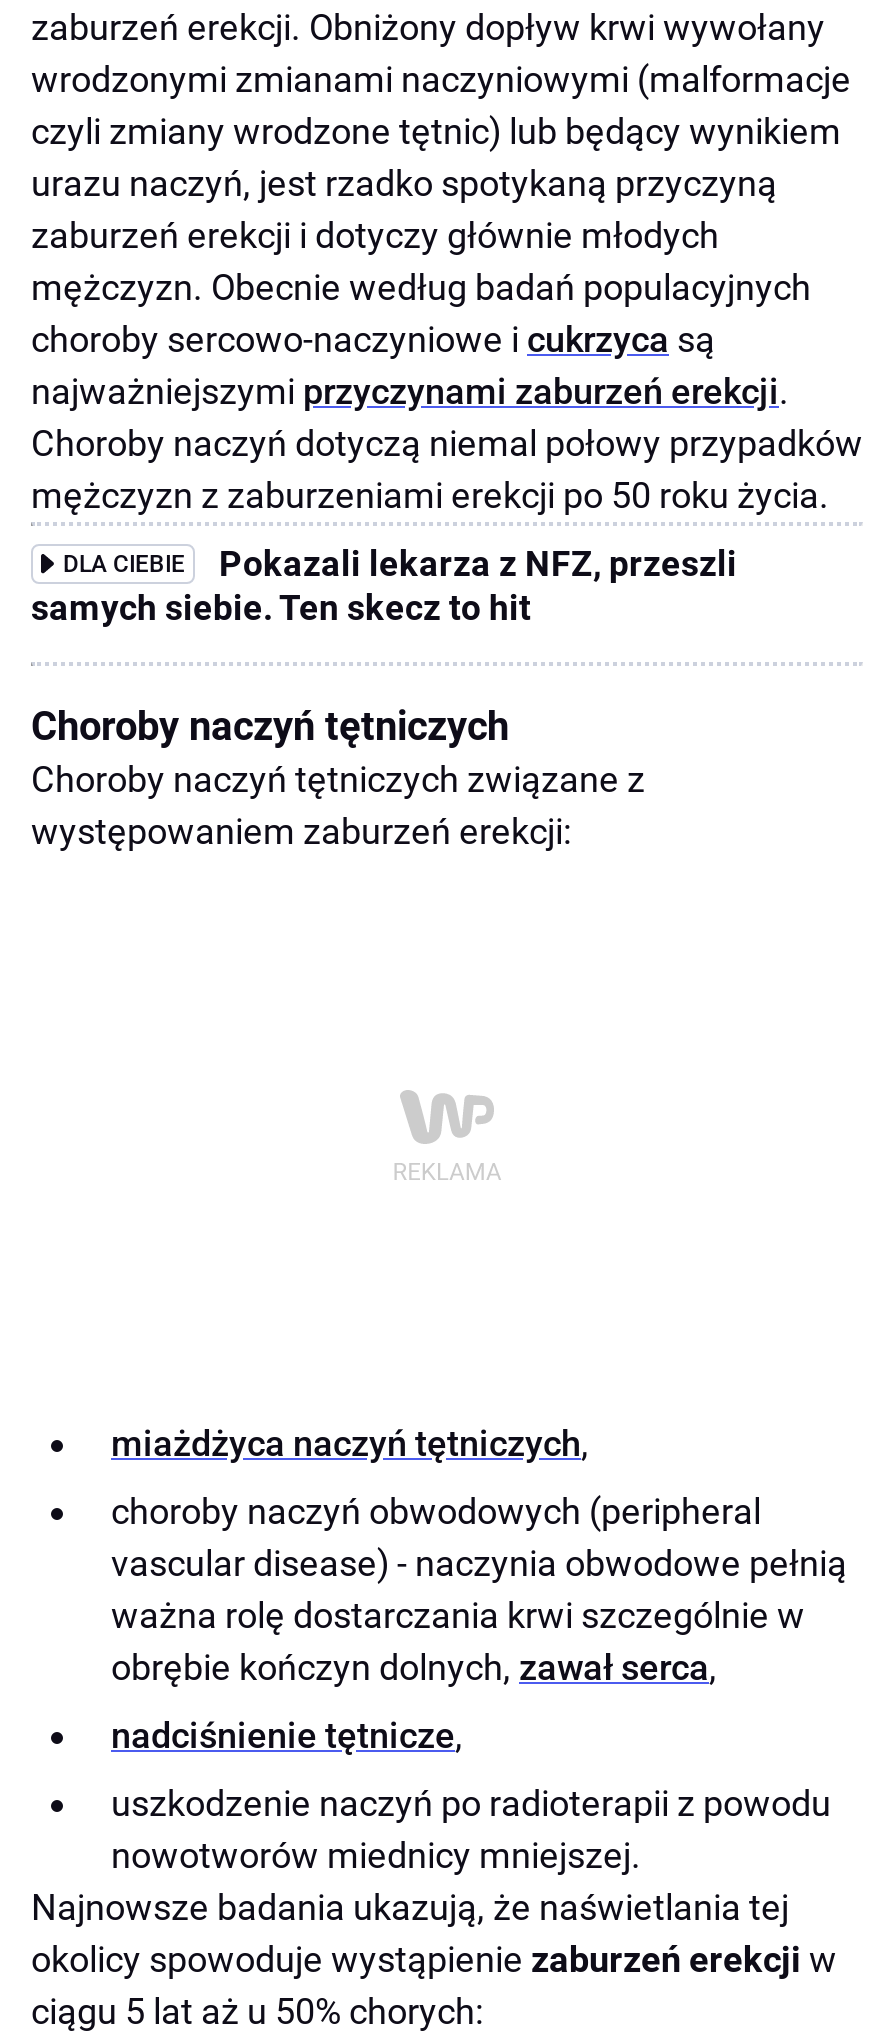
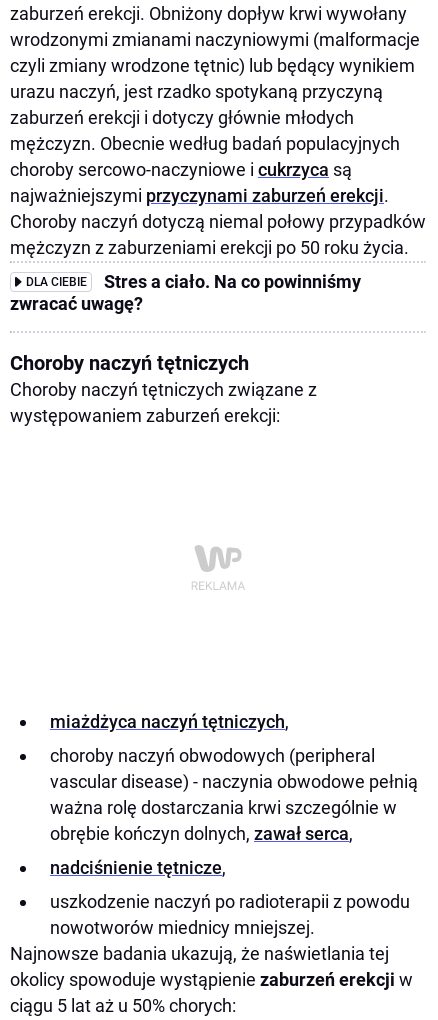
[31,544,737,628] Pokazali lekarza z NFZ, przeszli | samych siebie. Ten skecz to hit -> [10,272,361,314] Stres a ciało. Na co powinniśmy | zwracać uwagę?

